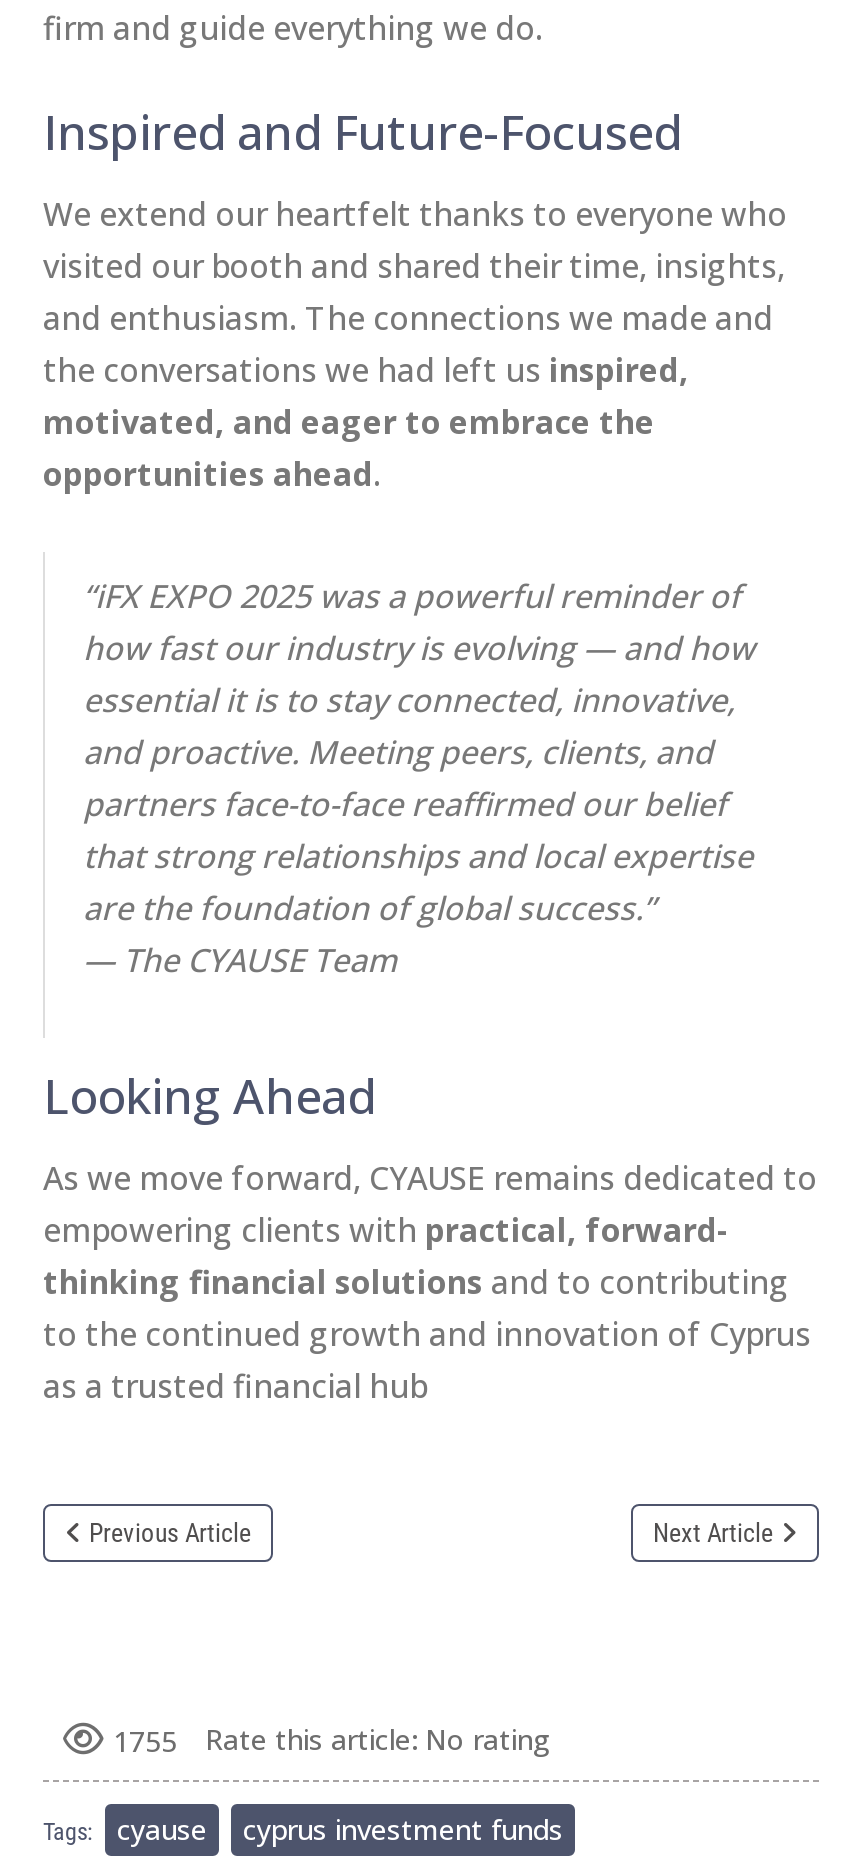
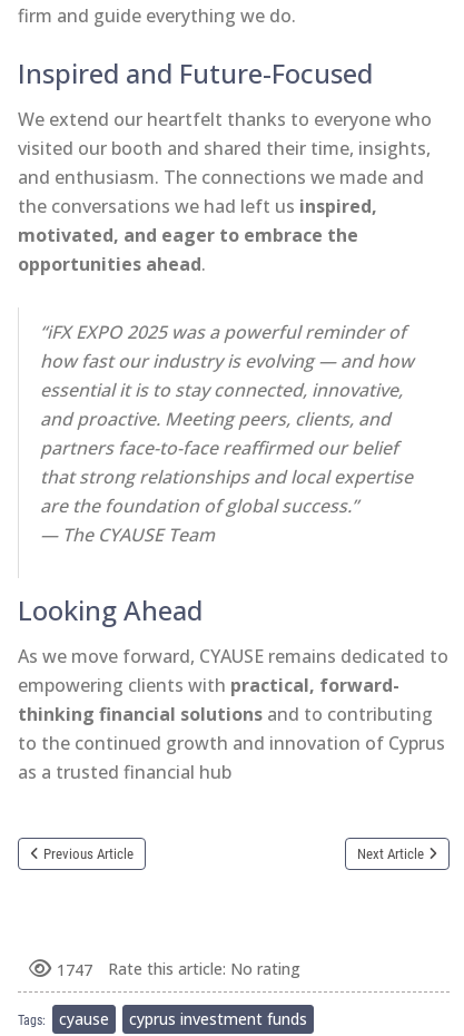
[113,1720,551,1760] 1755 Rate this article: No rating -> [57,958,300,980] 1747 Rate this article: No rating

